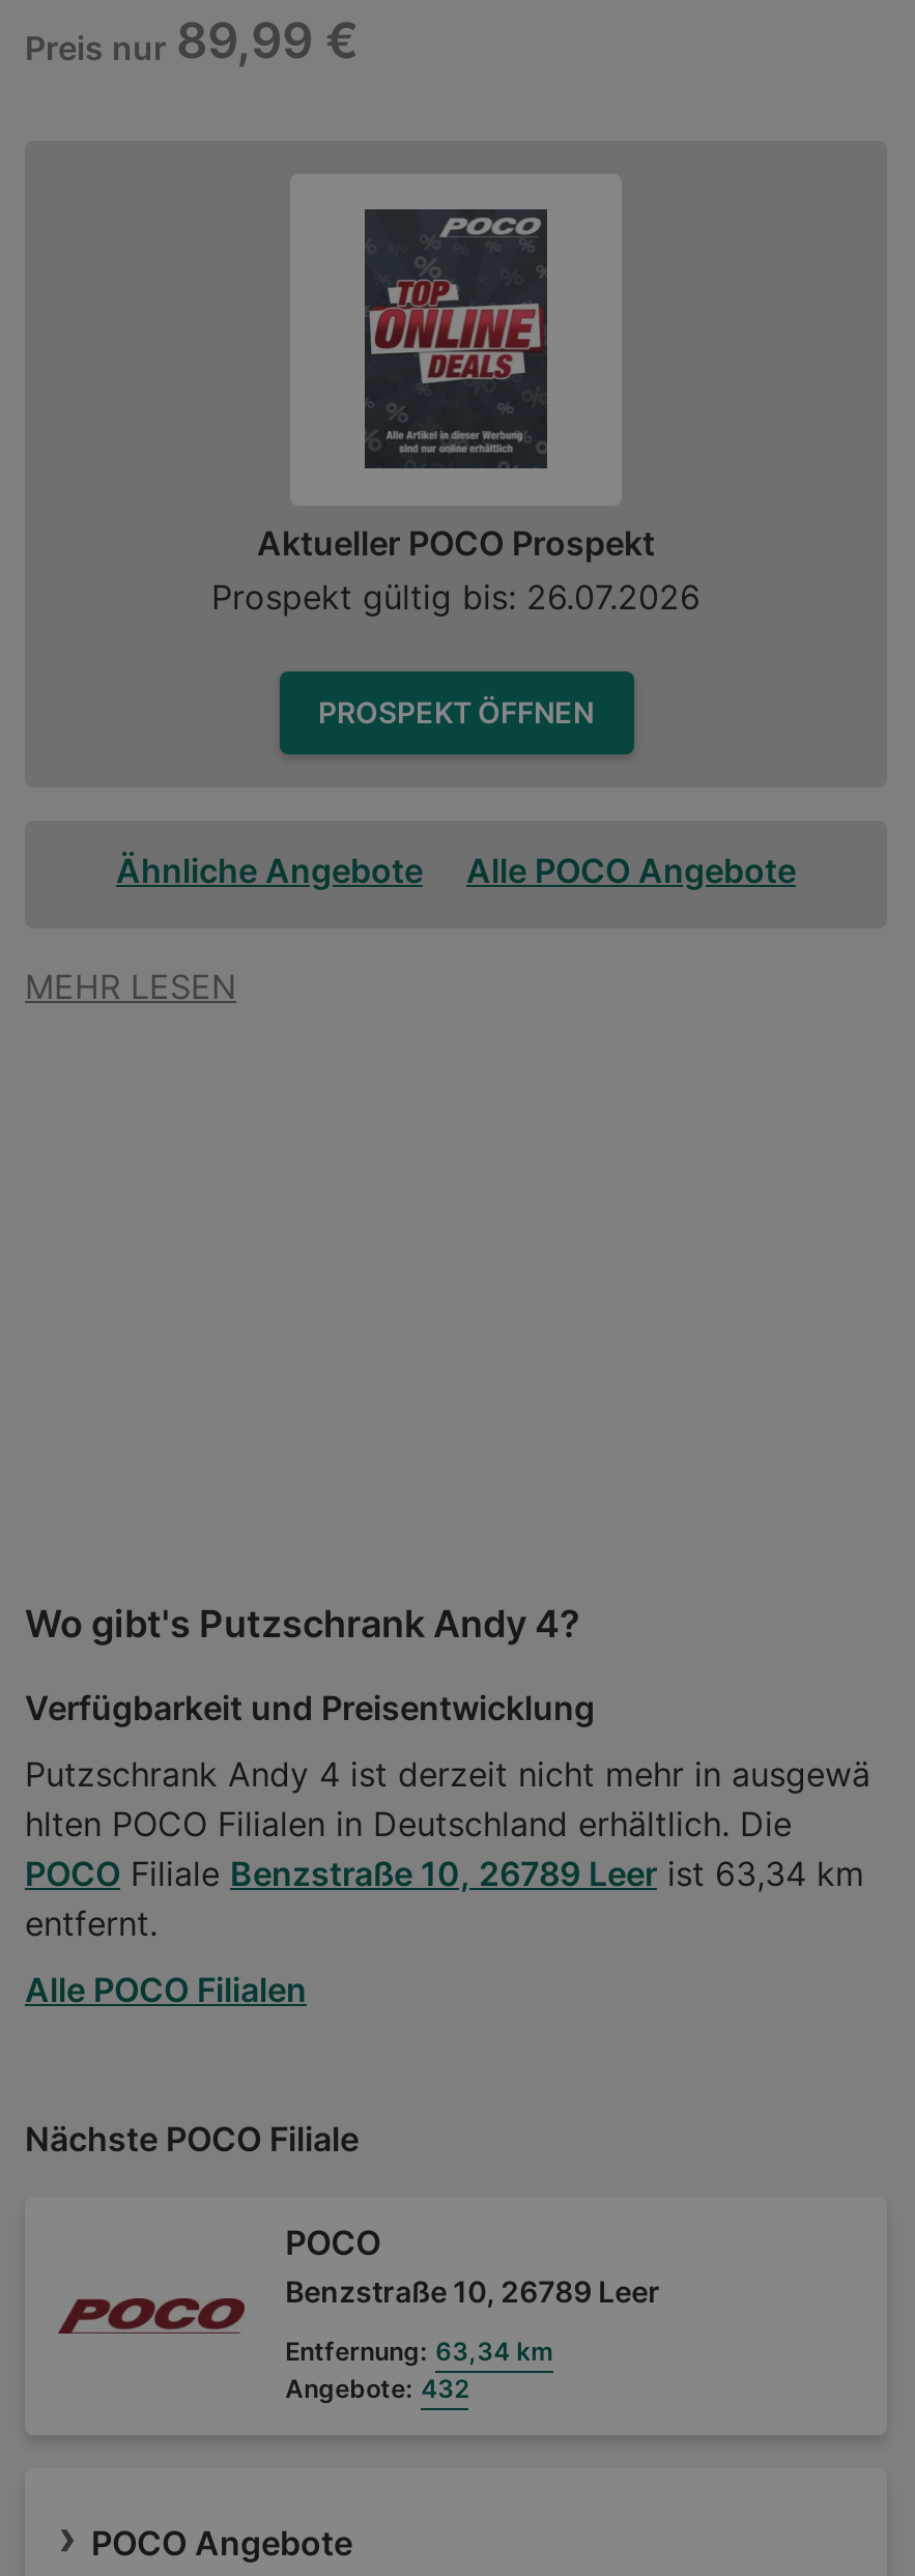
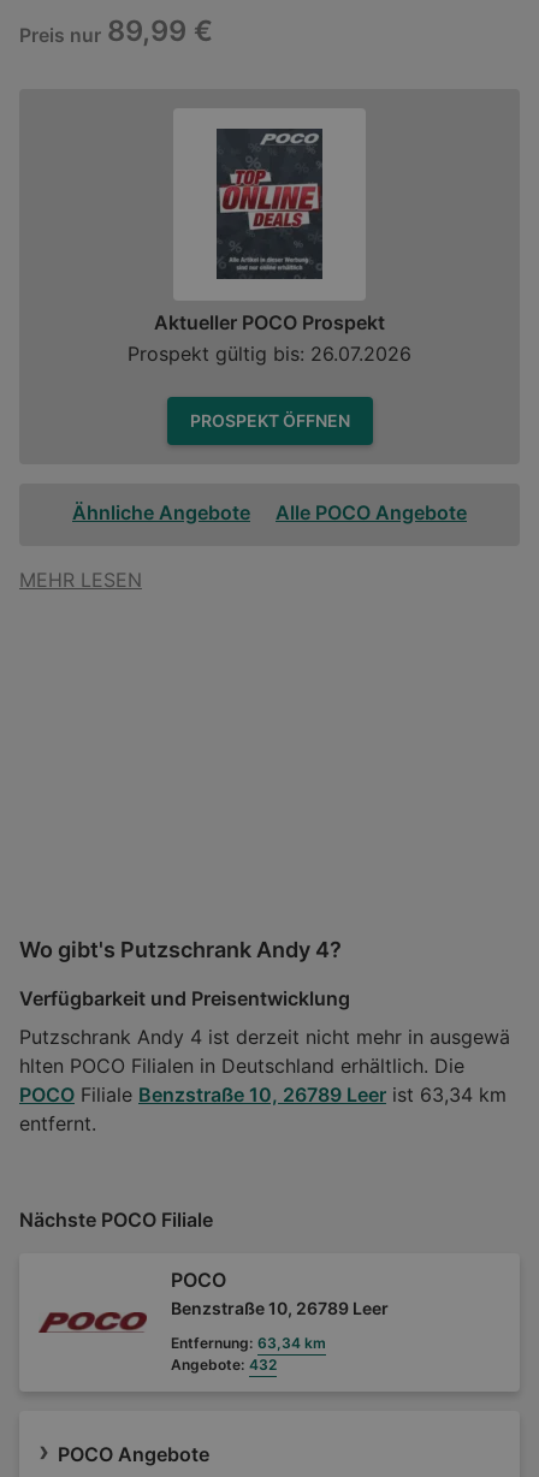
[25,1969,307,2010] Alle POCO Filialen -> none

